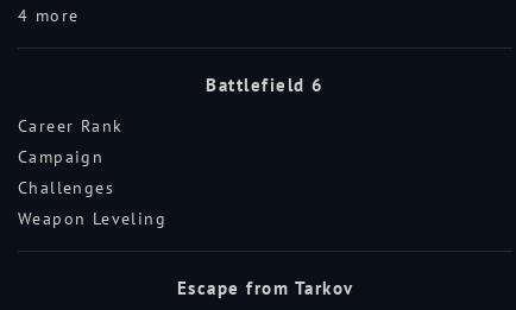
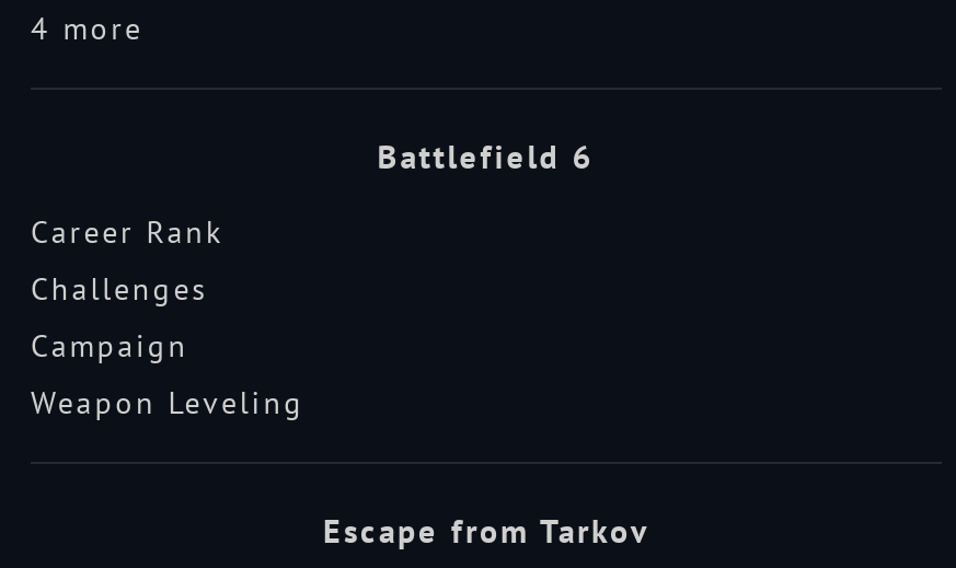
moved [18,146,104,168] -> [31,326,189,366]: Campaign
moved [18,177,114,198] -> [31,269,208,309]: Challenges

